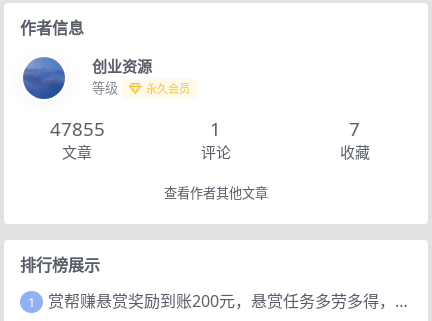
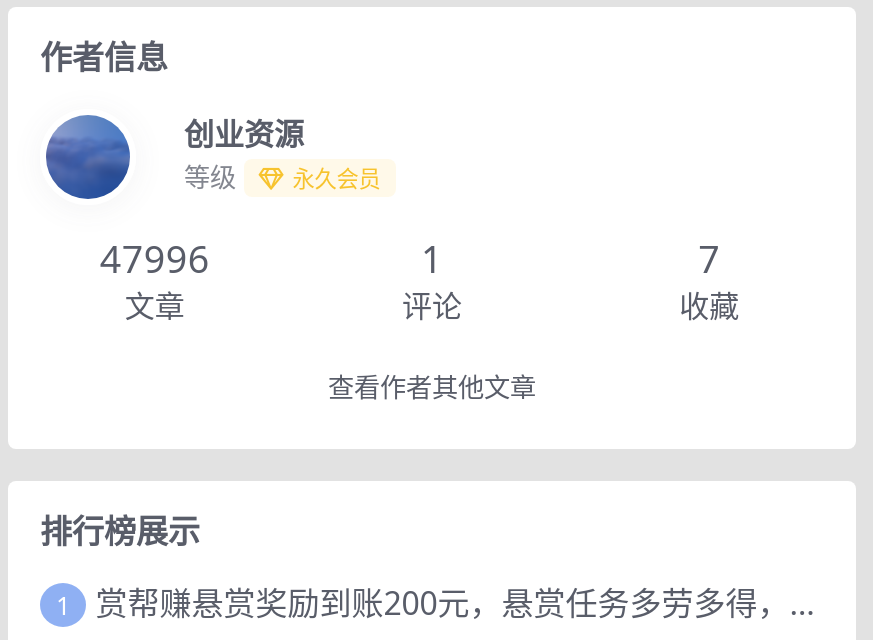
[50,116,105,141] 47855 -> [100,232,210,282] 47996

